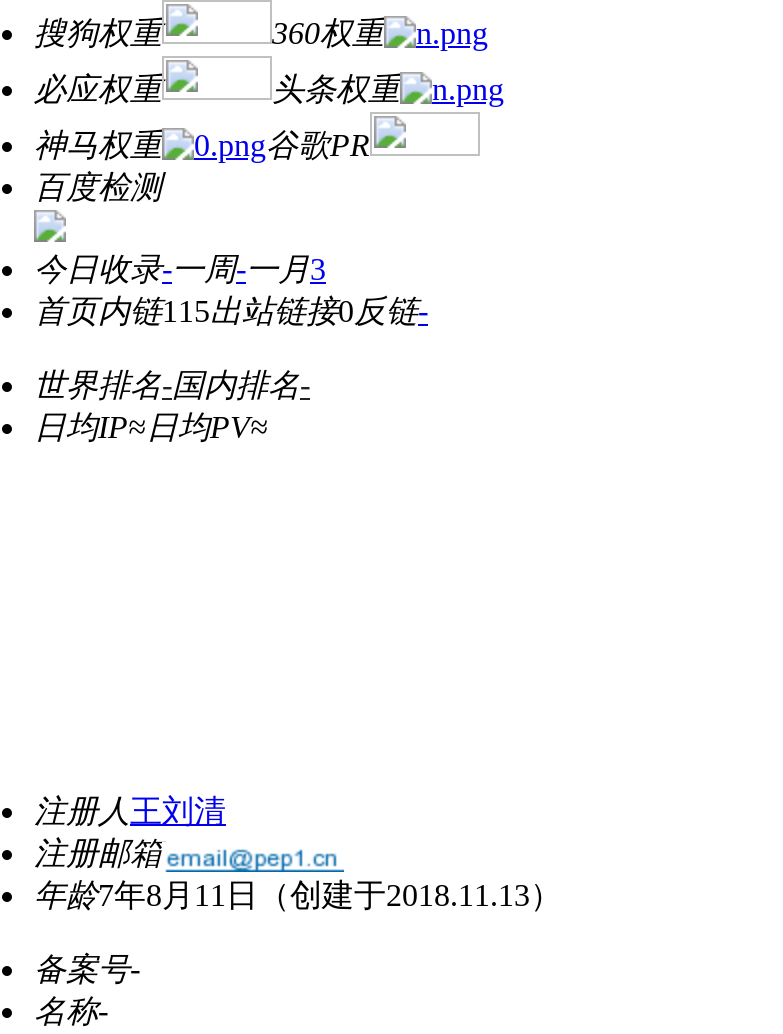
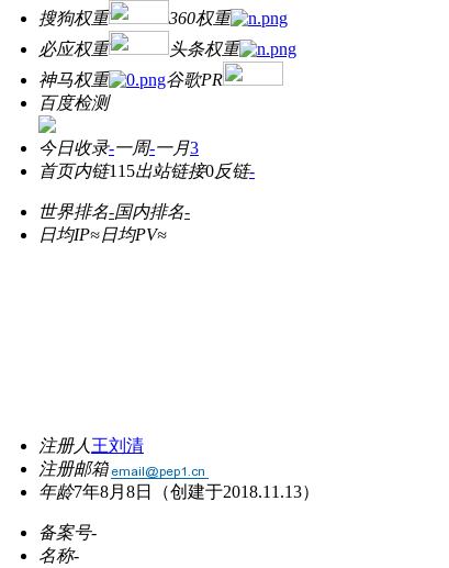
[34,878,562,912] 年龄7年8月11日（创建于2018.11.13） -> [38,482,319,501] 年龄7年8月8日（创建于2018.11.13）

